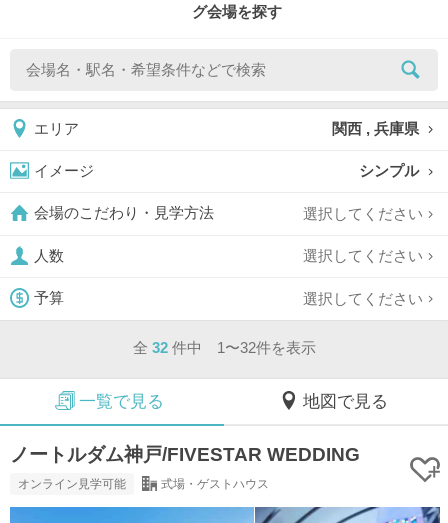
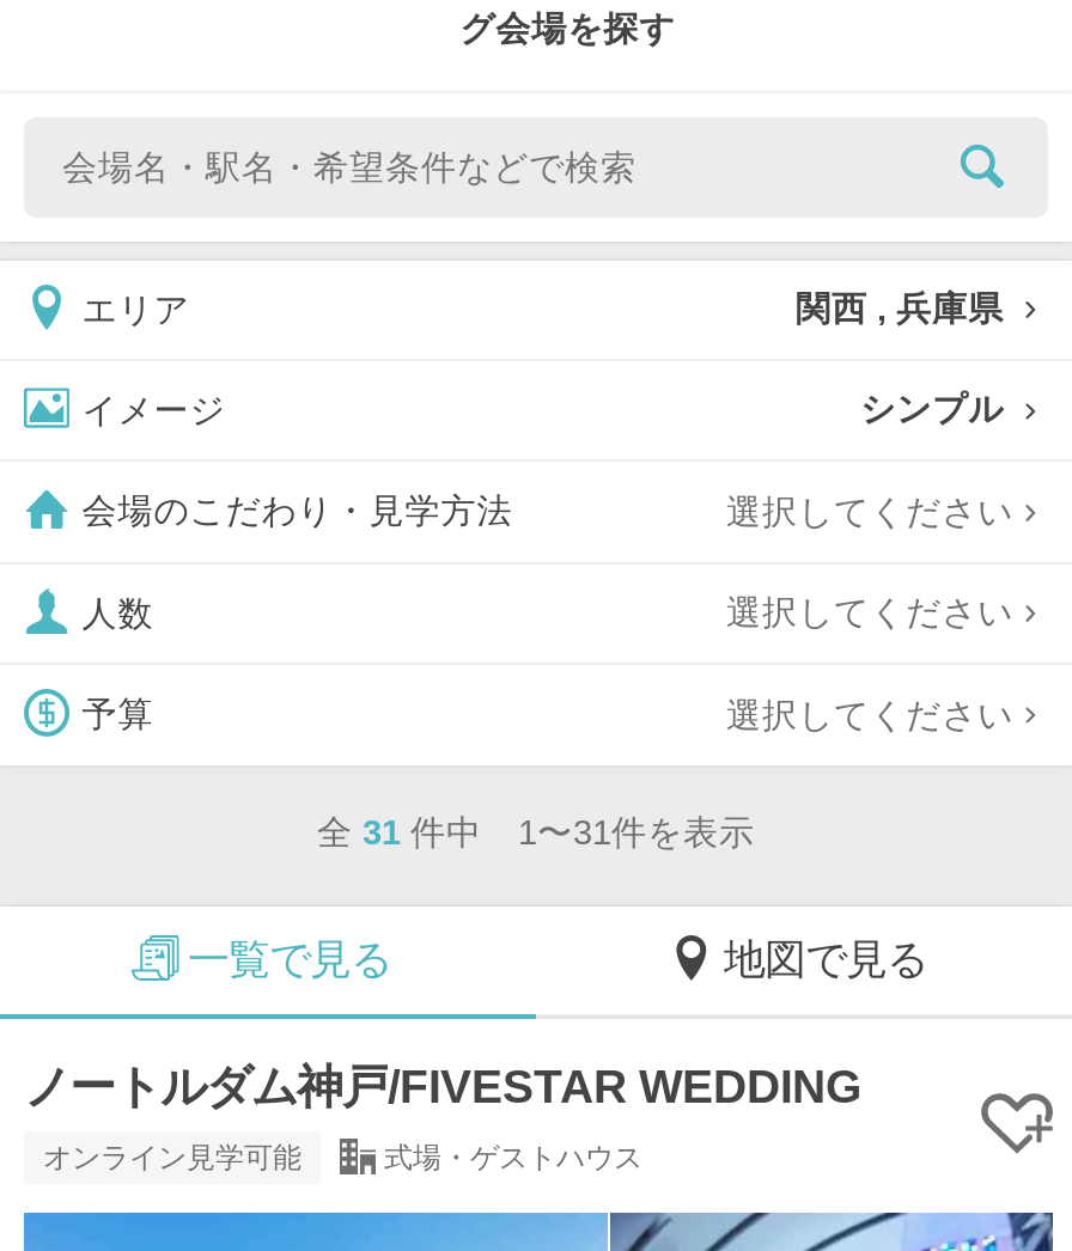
[132,340,315,356] 全 32 件中 1〜32件を表示 -> [317,813,755,851] 全 31 件中 1〜31件を表示

